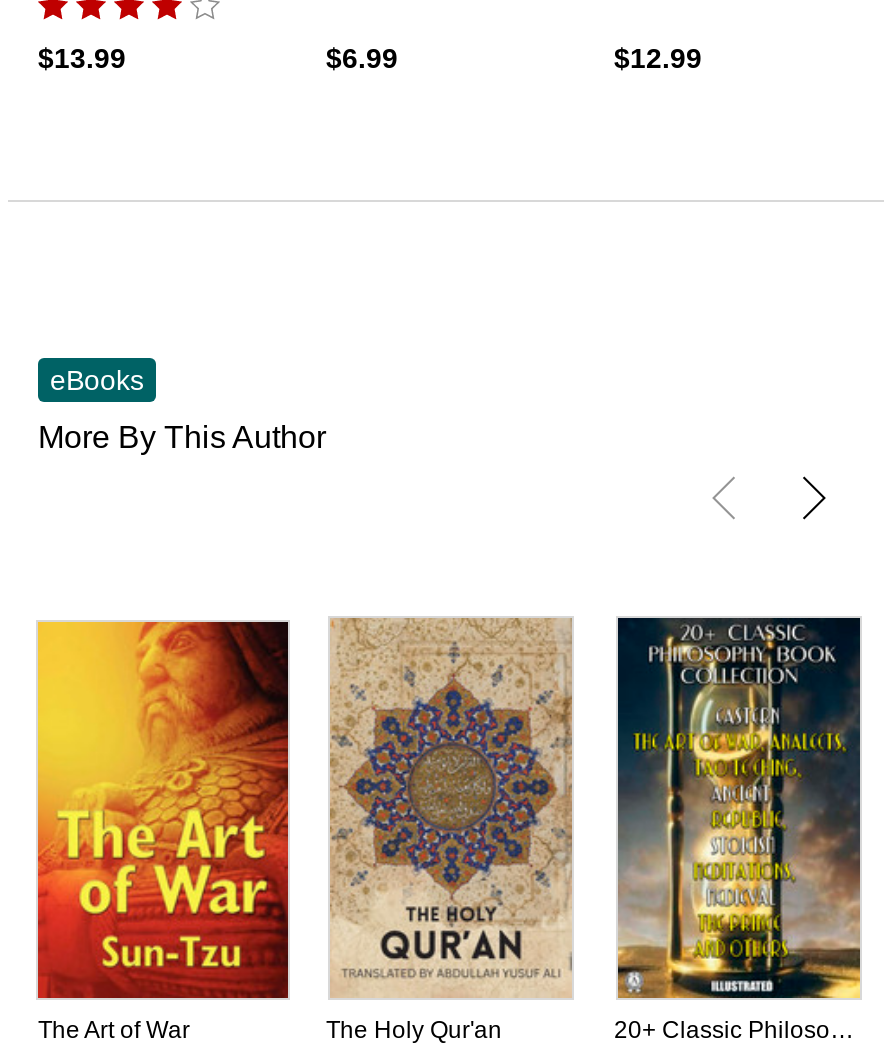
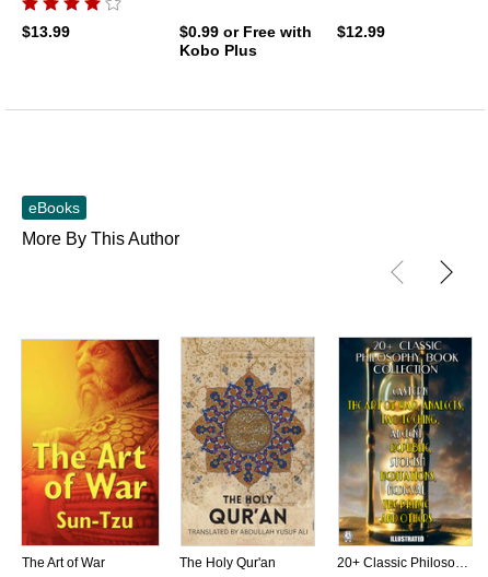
[326,42,398,74] $6.99 -> [179,23,312,59] $0.99 or Free with | Kobo Plus

